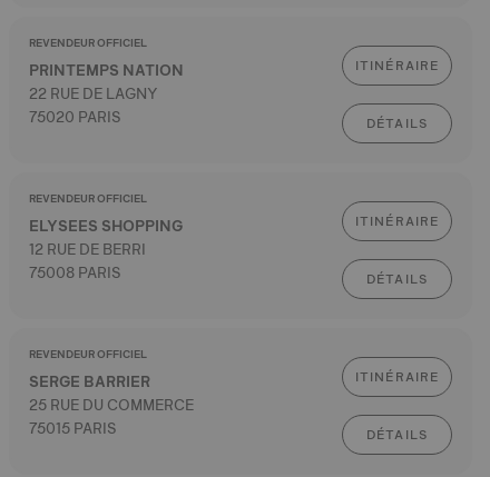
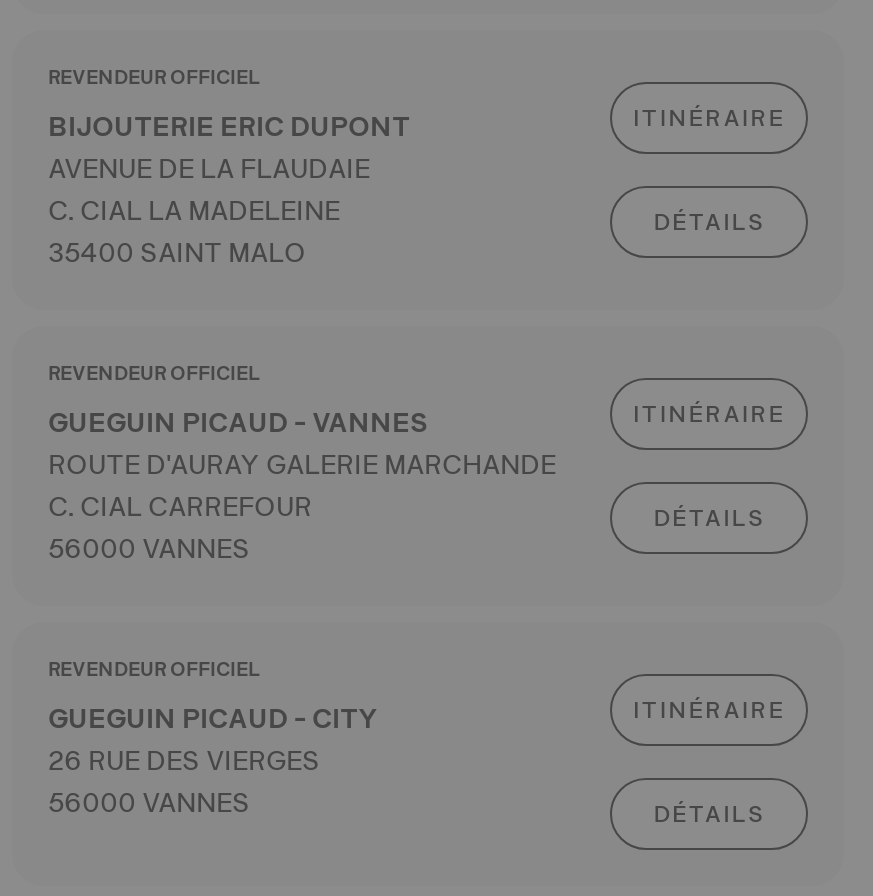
[29,57,184,130] PRINTEMPS NATION | 22 RUE DE LAGNY | 75020 PARIS -> [48,102,410,276] BIJOUTERIE ERIC DUPONT | AVENUE DE LA FLAUDAIE | C. CIAL LA MADELEINE | 35400 SAINT MALO
[29,212,183,286] ELYSEES SHOPPING | 12 RUE DE BERRI | 75008 PARIS -> [48,398,556,572] GUEGUIN PICAUD - VANNES | ROUTE D'AURAY GALERIE MARCHANDE | C. CIAL CARREFOUR | 56000 VANNES
[29,368,194,441] SERGE BARRIER | 25 RUE DU COMMERCE | 75015 PARIS -> [48,694,378,826] GUEGUIN PICAUD - CITY | 26 RUE DES VIERGES | 56000 VANNES

